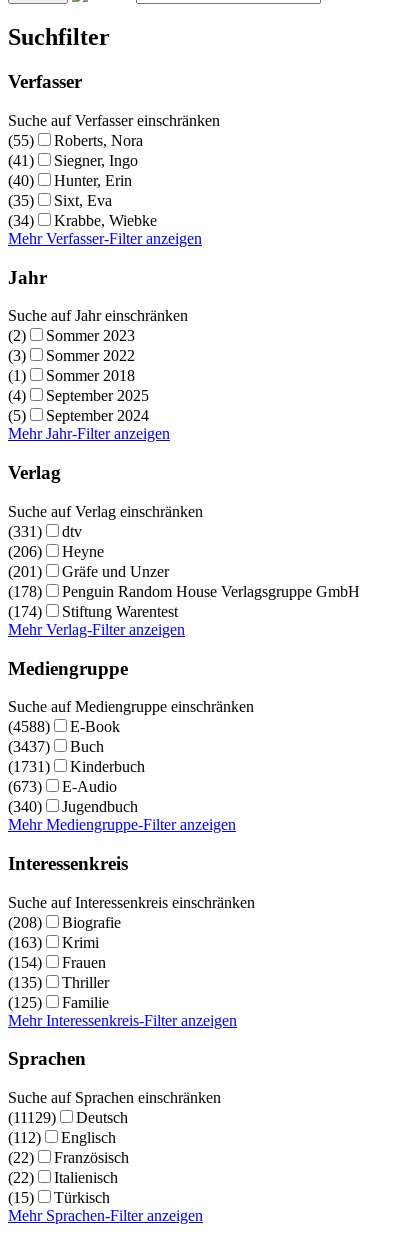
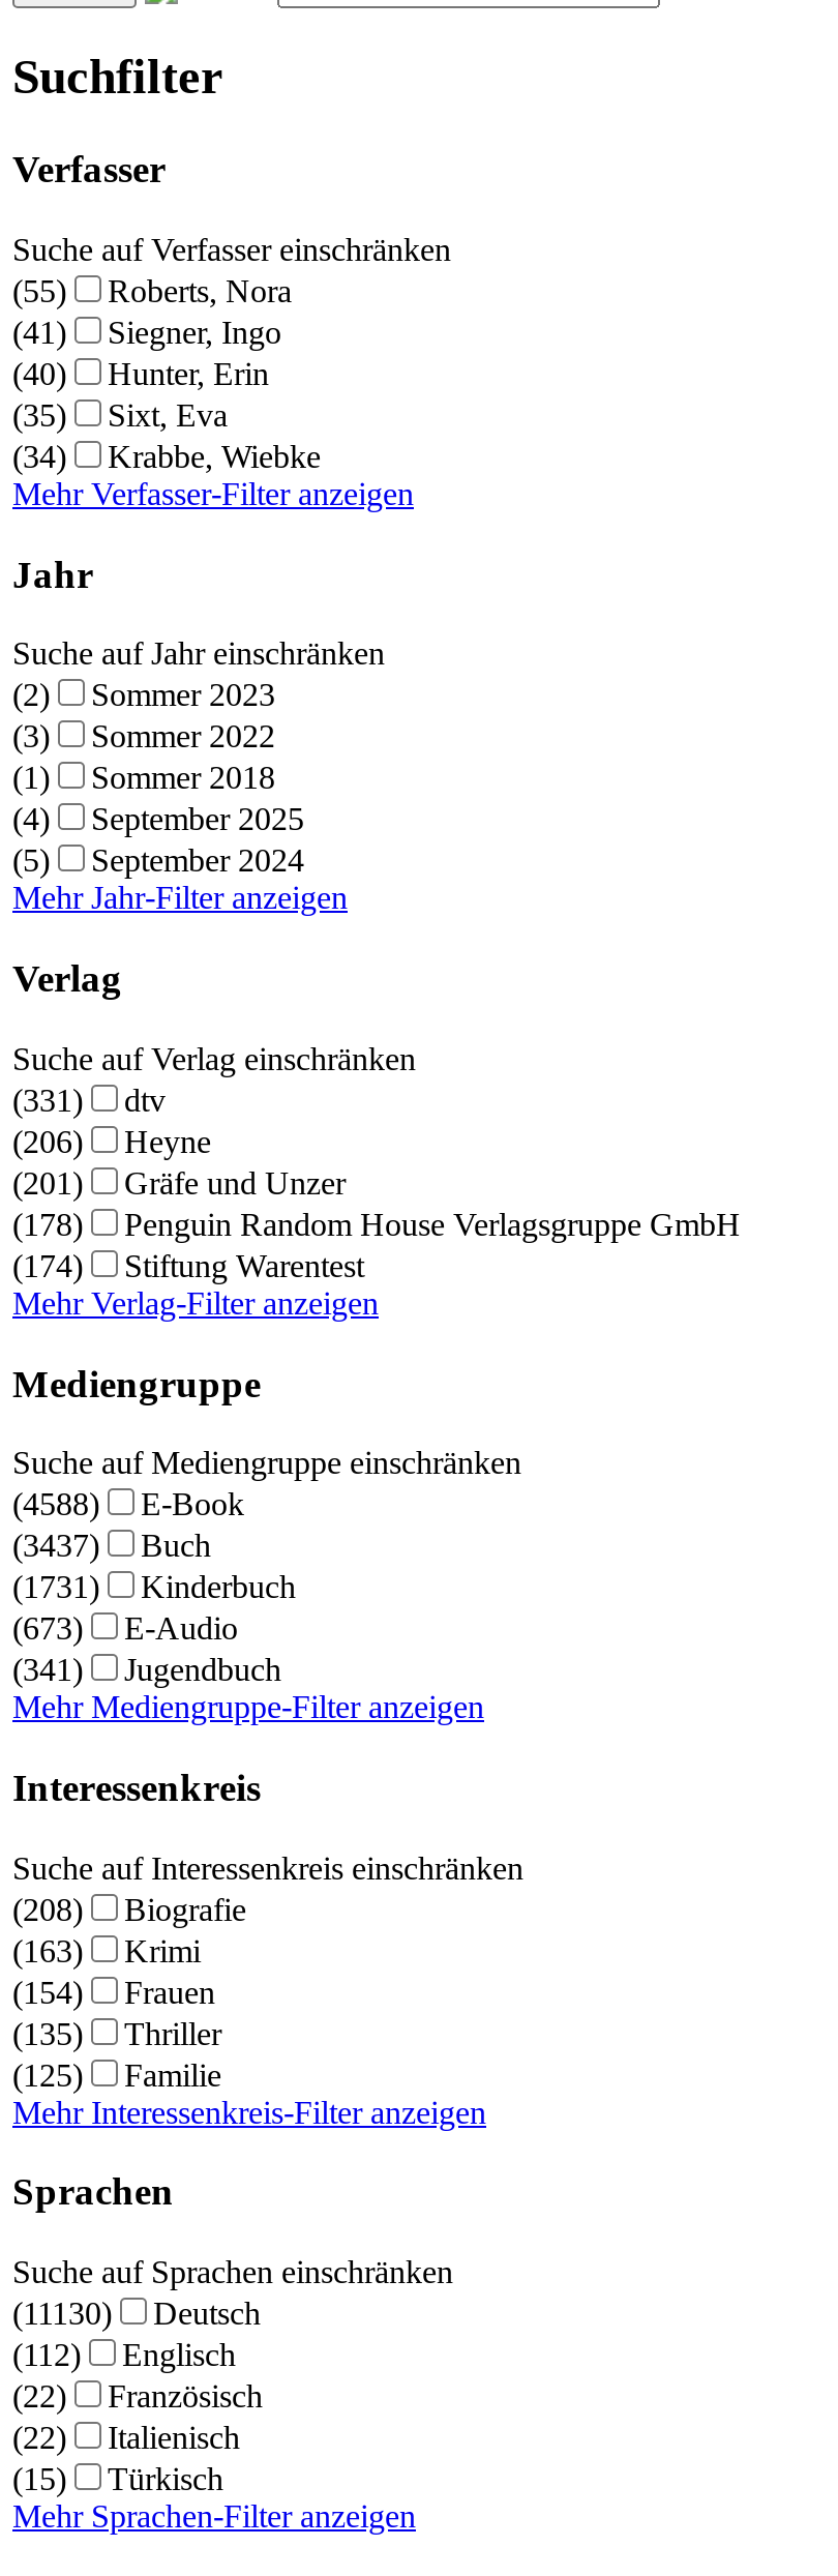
[8,798,138,815] (340) Jugendbuch -> [12,1652,281,1688] (341) Jugendbuch
[8,1109,128,1126] (11129) Deutsch -> [12,2296,261,2331] (11130) Deutsch

